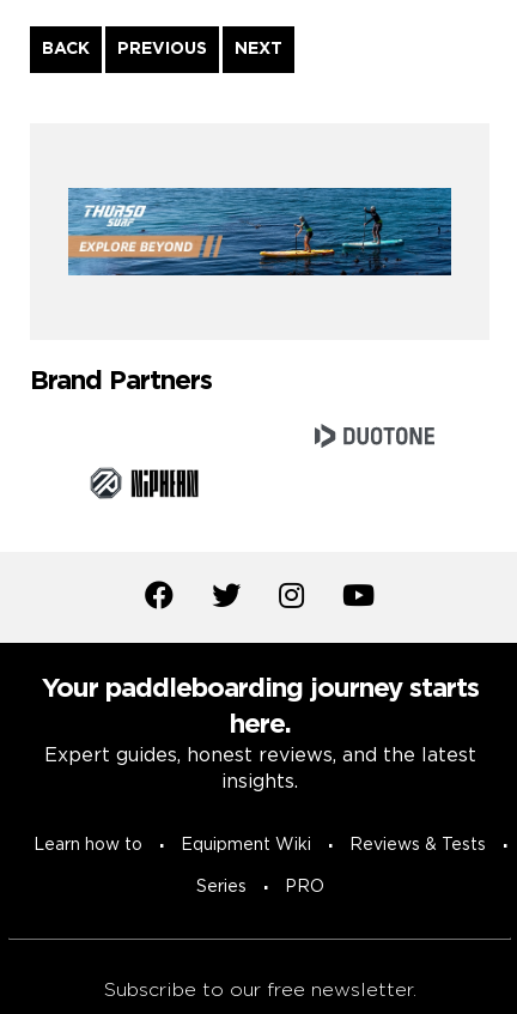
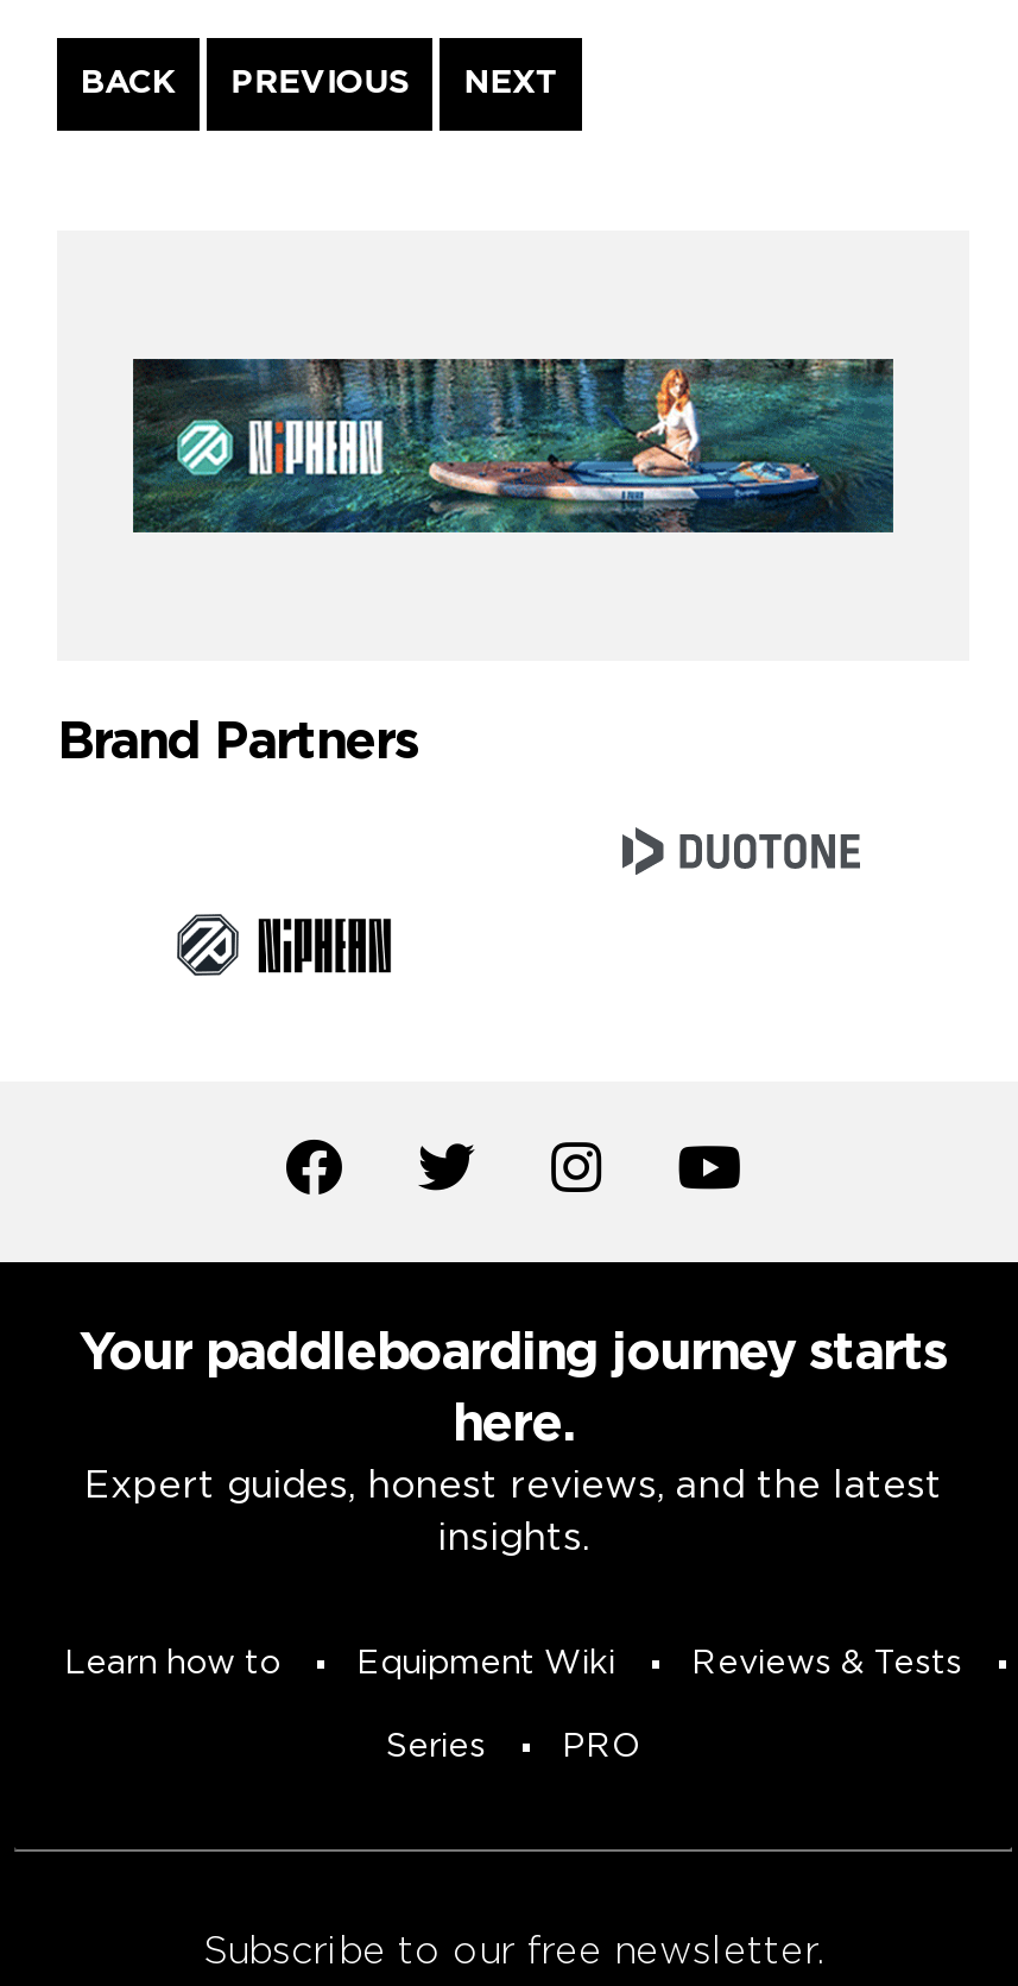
[67,187,451,277] [image] -> [131,357,893,535] [image]

